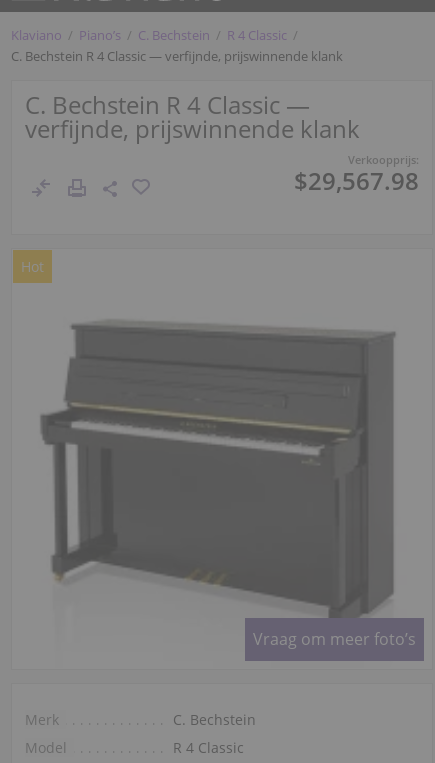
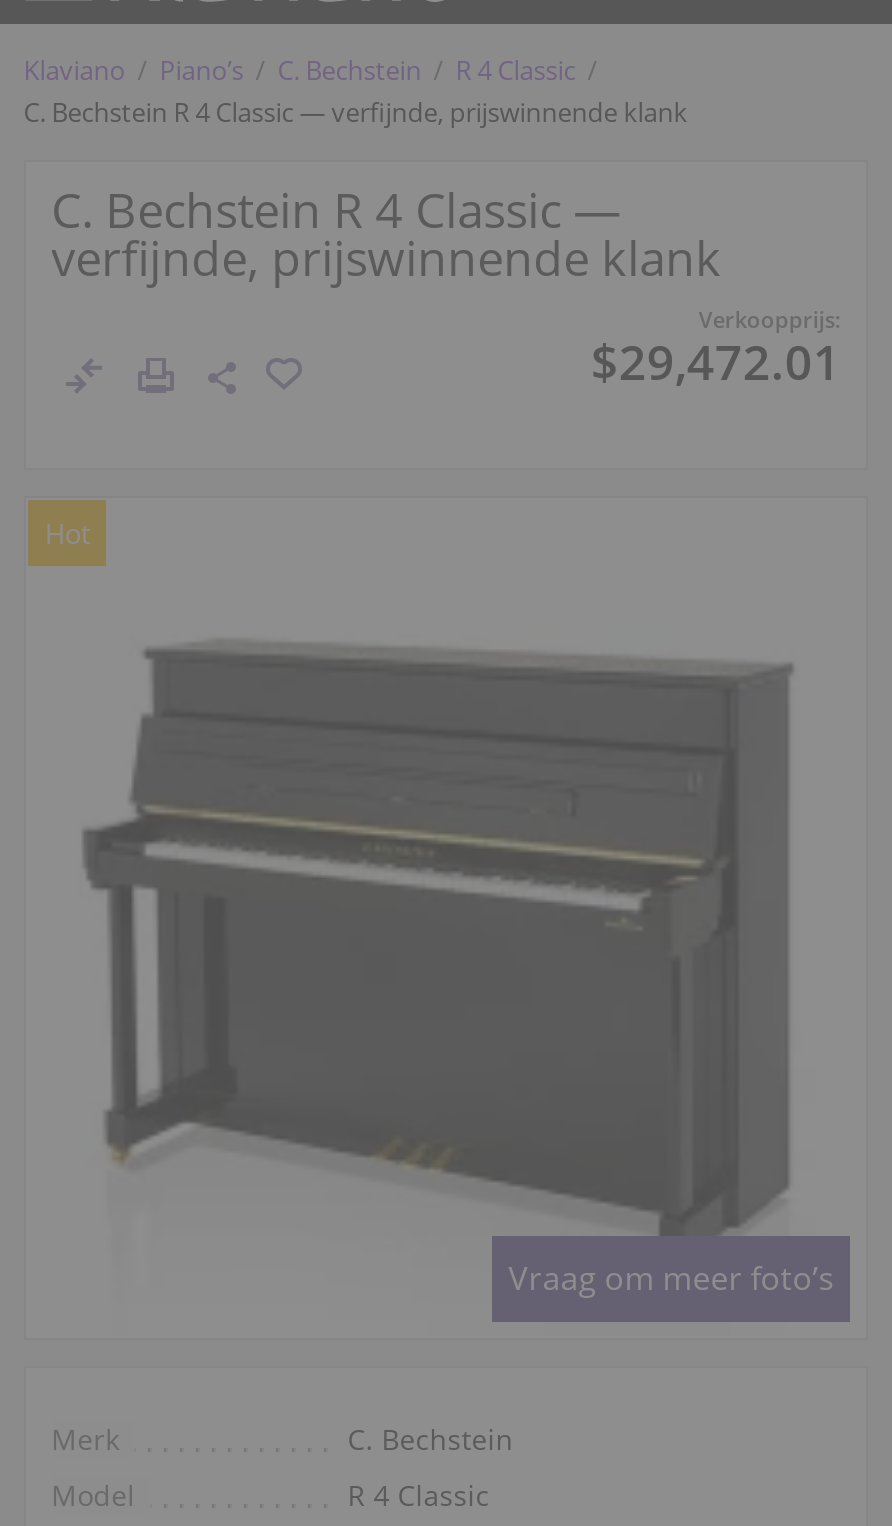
[294,164,419,197] $29,567.98 -> [591,328,841,394] $29,472.01

